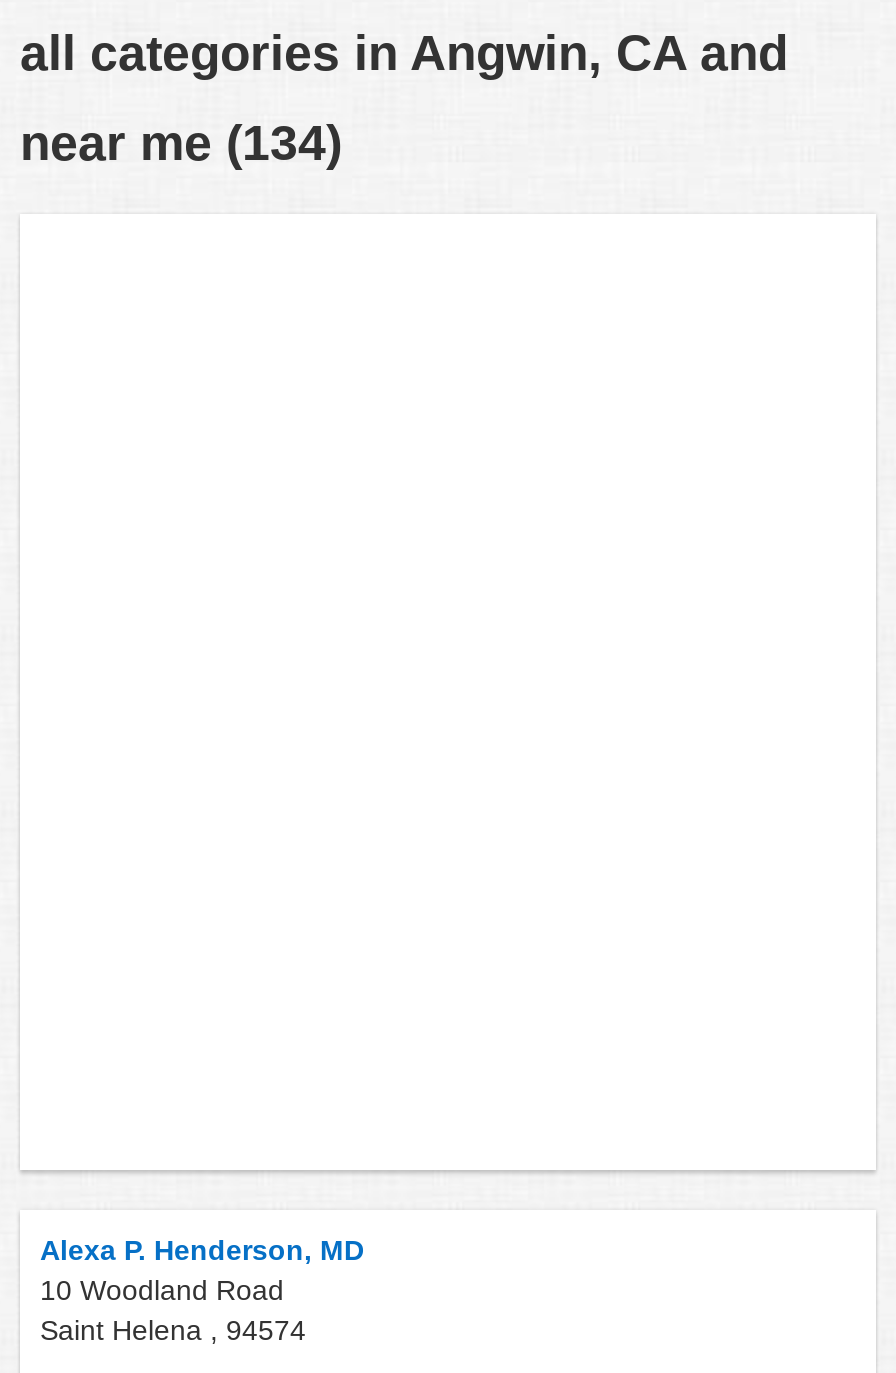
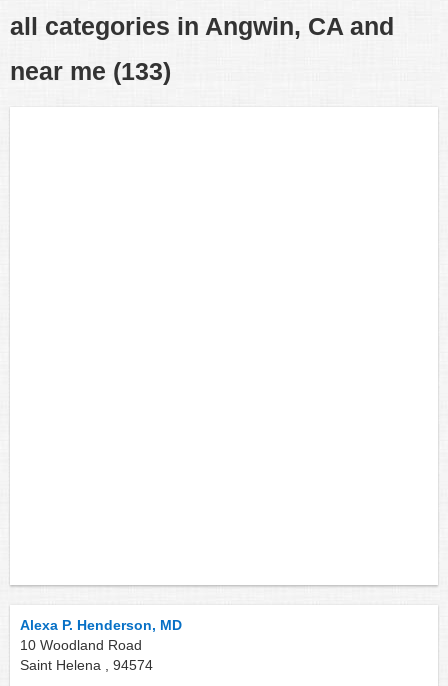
[20,114,342,170] near me (134) -> [10,57,171,85] near me (133)

